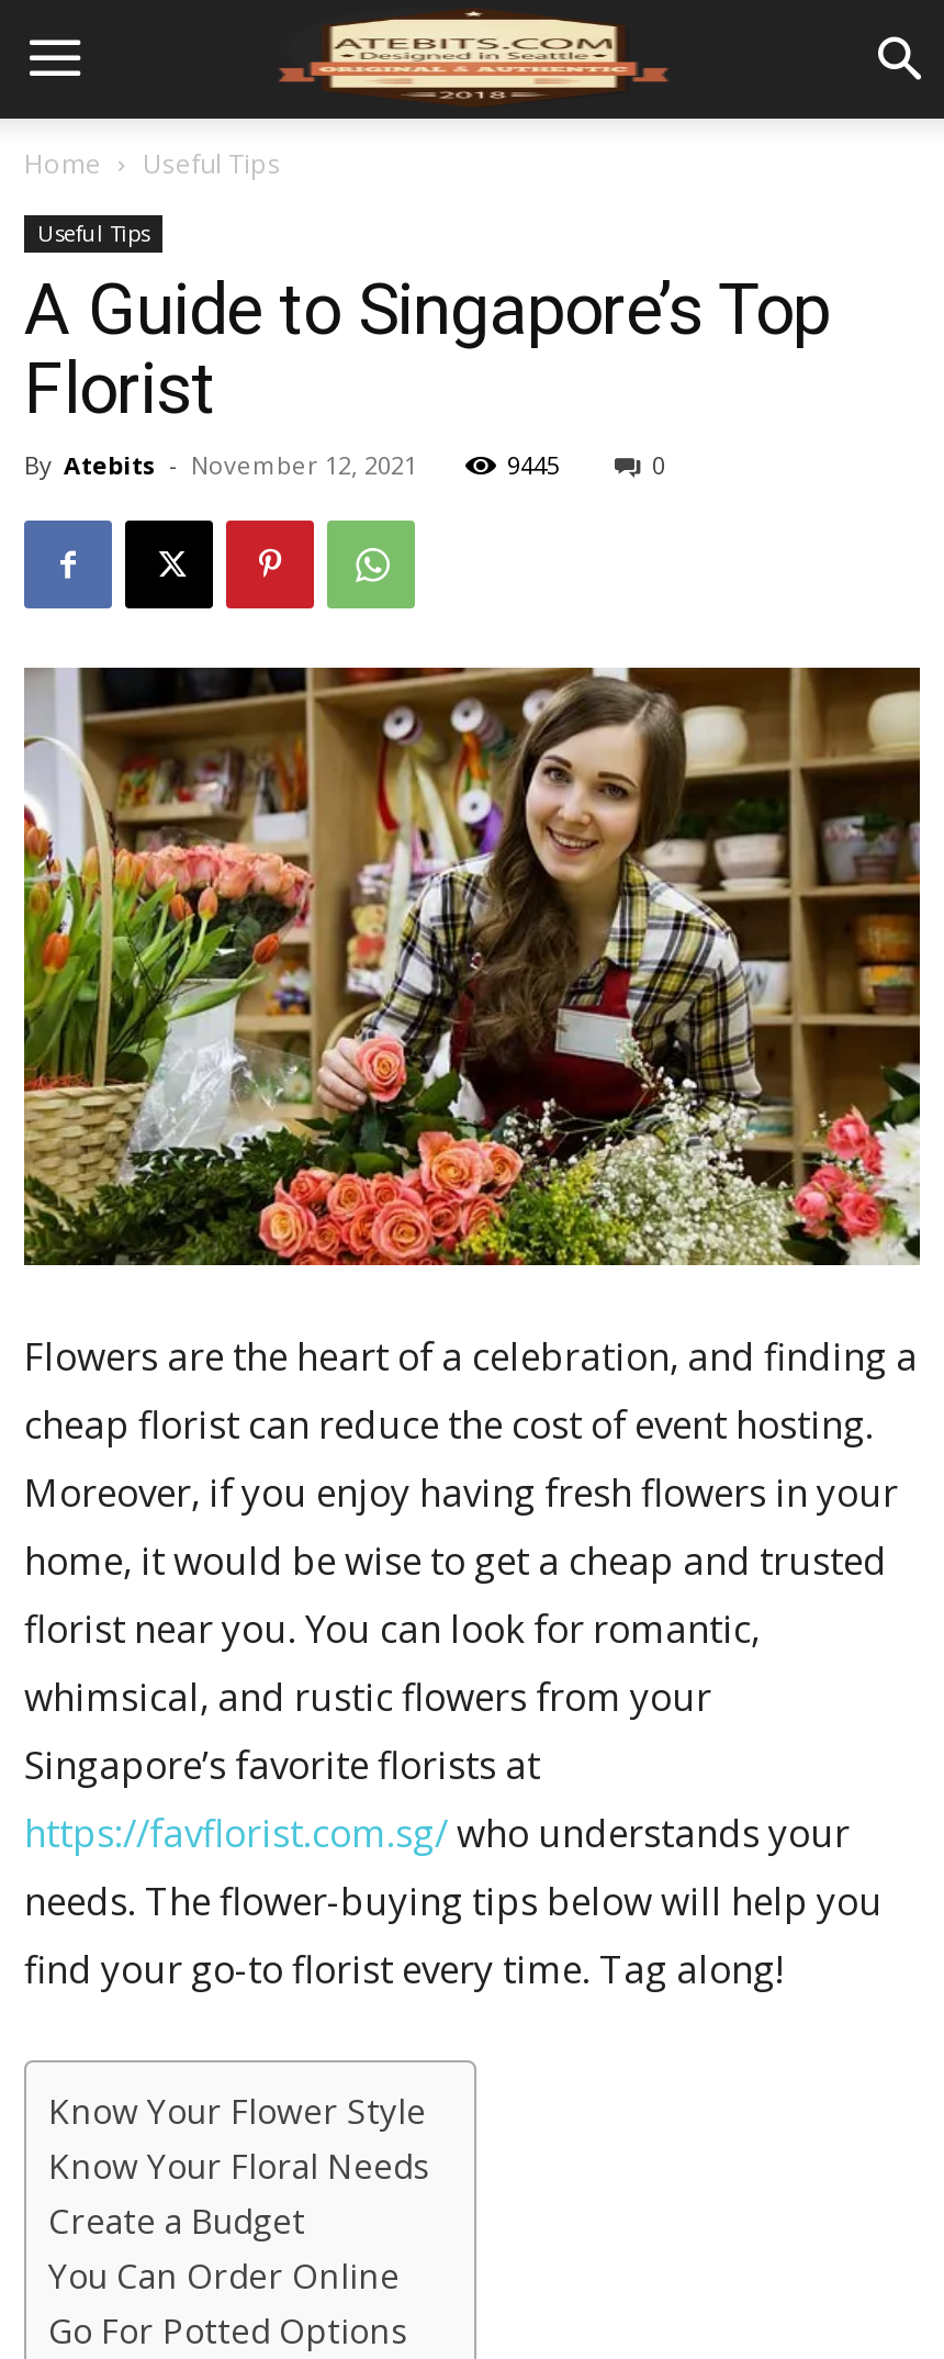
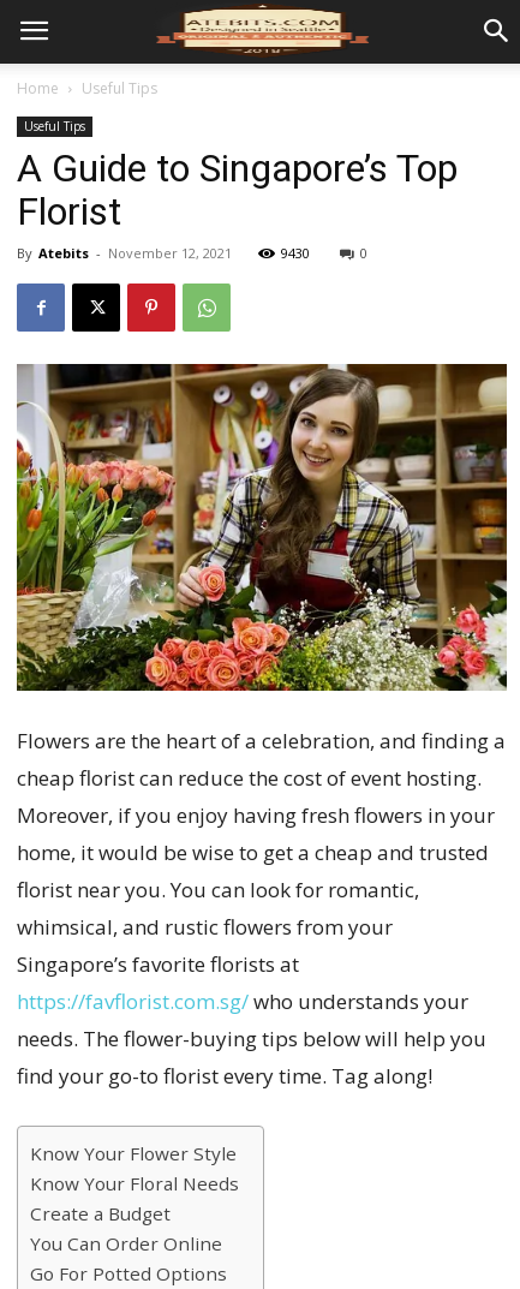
[507,448,560,481] 9445 -> [281,244,310,262] 9430

